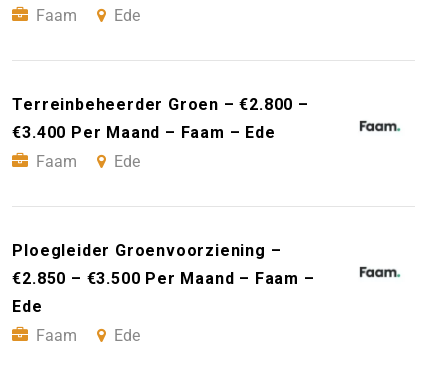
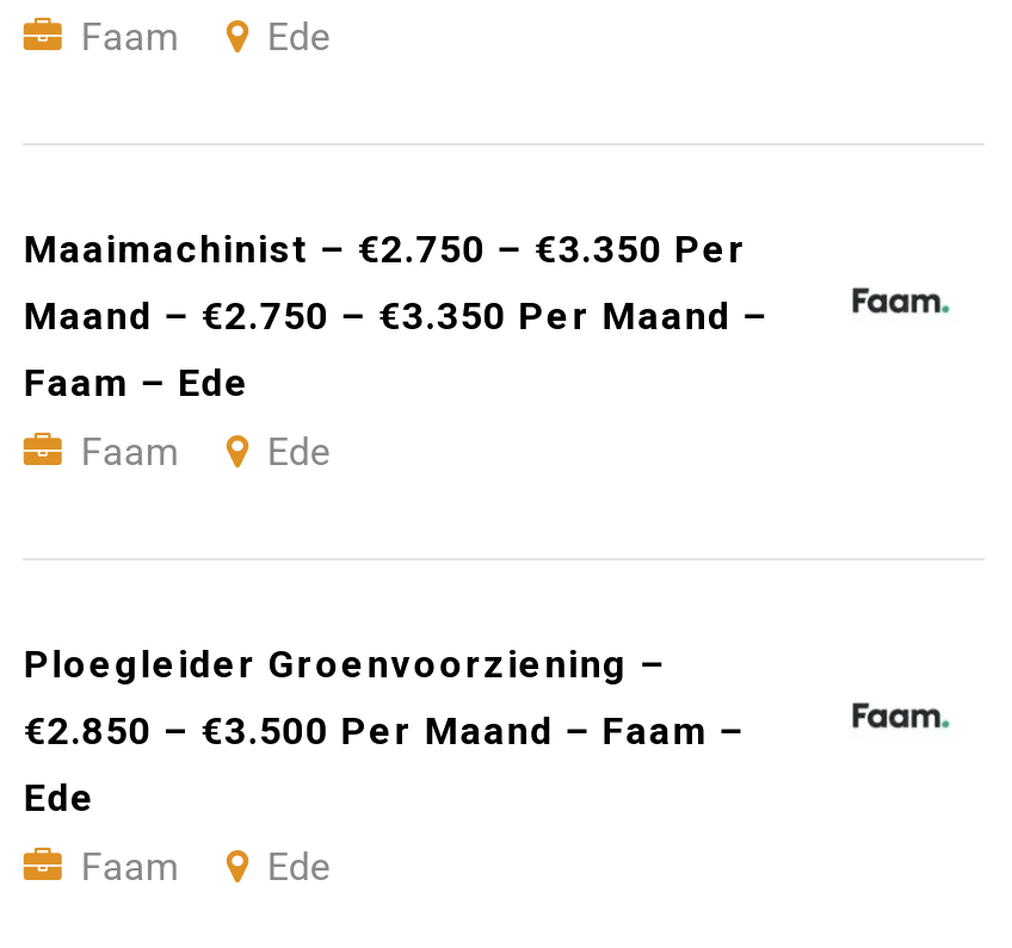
[12,95,309,142] Terreinbeheerder Groen – €2.800 – | €3.400 Per Maand – Faam – Ede -> [24,225,768,404] Maaimachinist – €2.750 – €3.350 Per | Maand – €2.750 – €3.350 Per Maand – | Faam – Ede

